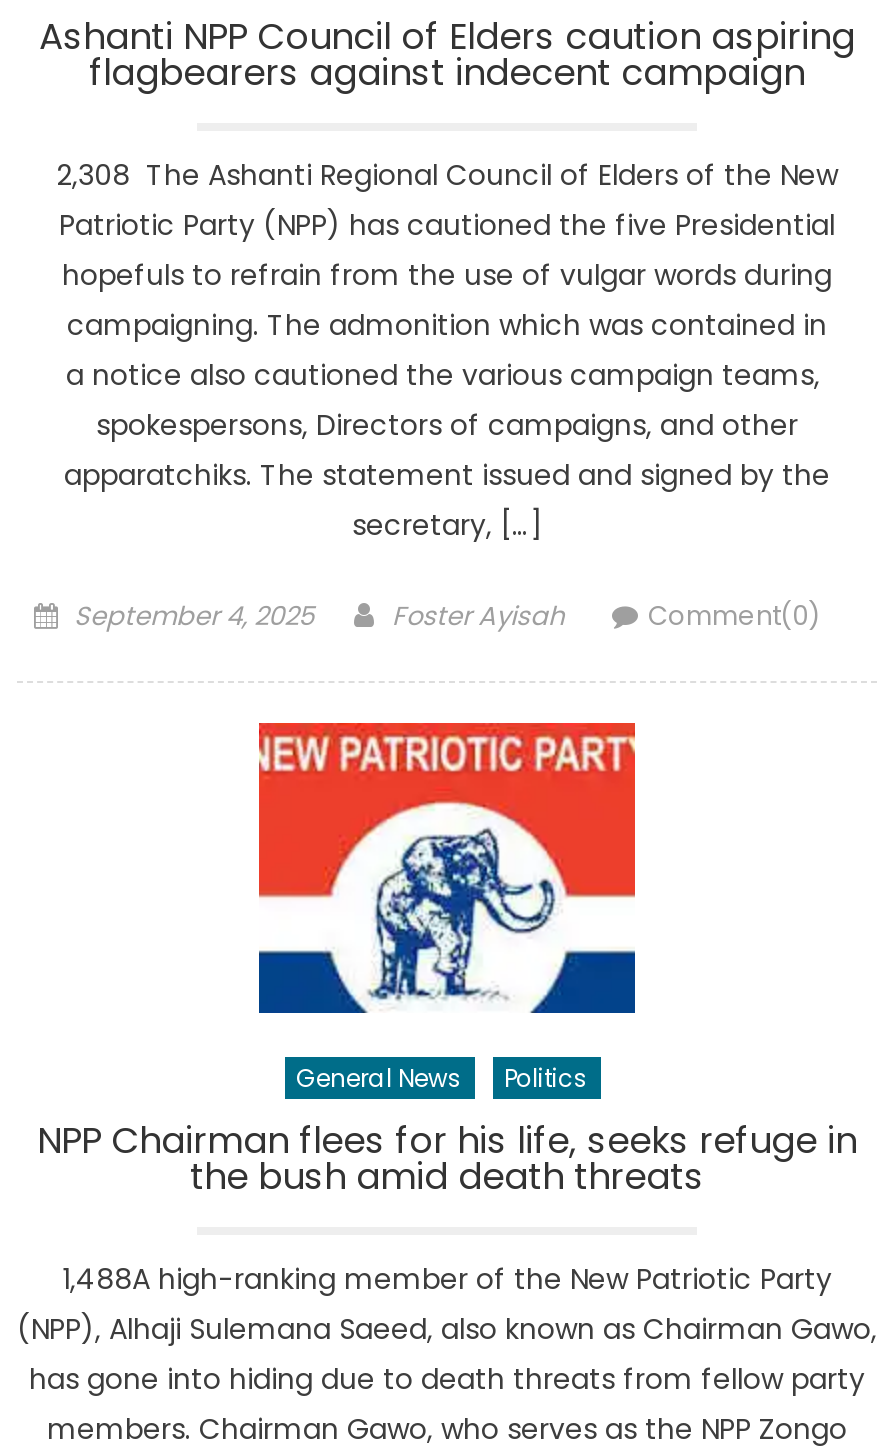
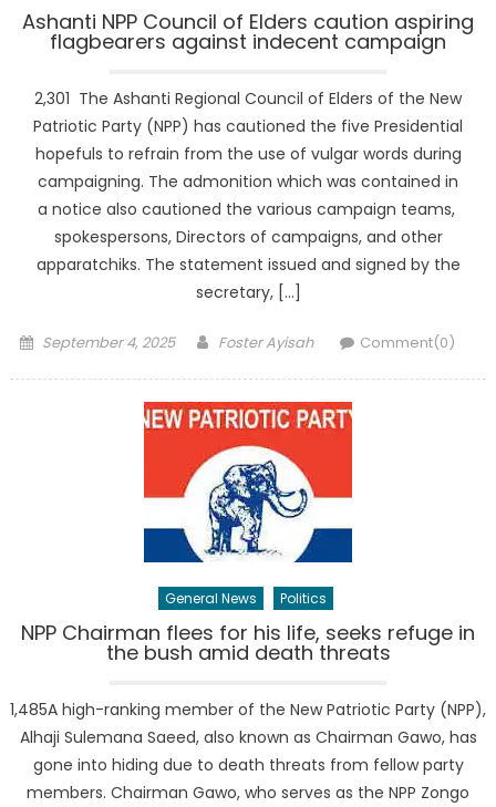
[56,155,838,195] 2,308 The Ashanti Regional Council of Elders of the New -> [34,87,462,109] 2,301 The Ashanti Regional Council of Elders of the New
[17,1259,877,1399] 1,488A high-ranking member of the New Patriotic Party | (NPP), Alhaji Sulemana Saeed, also known as Chairman Gawo, | has gone into hiding due to death threats from fellow party -> [10,698,486,776] 1,485A high-ranking member of the New Patriotic Party (NPP), | Alhaji Sulemana Saeed, also known as Chairman Gawo, has | gone into hiding due to death threats from fellow party

